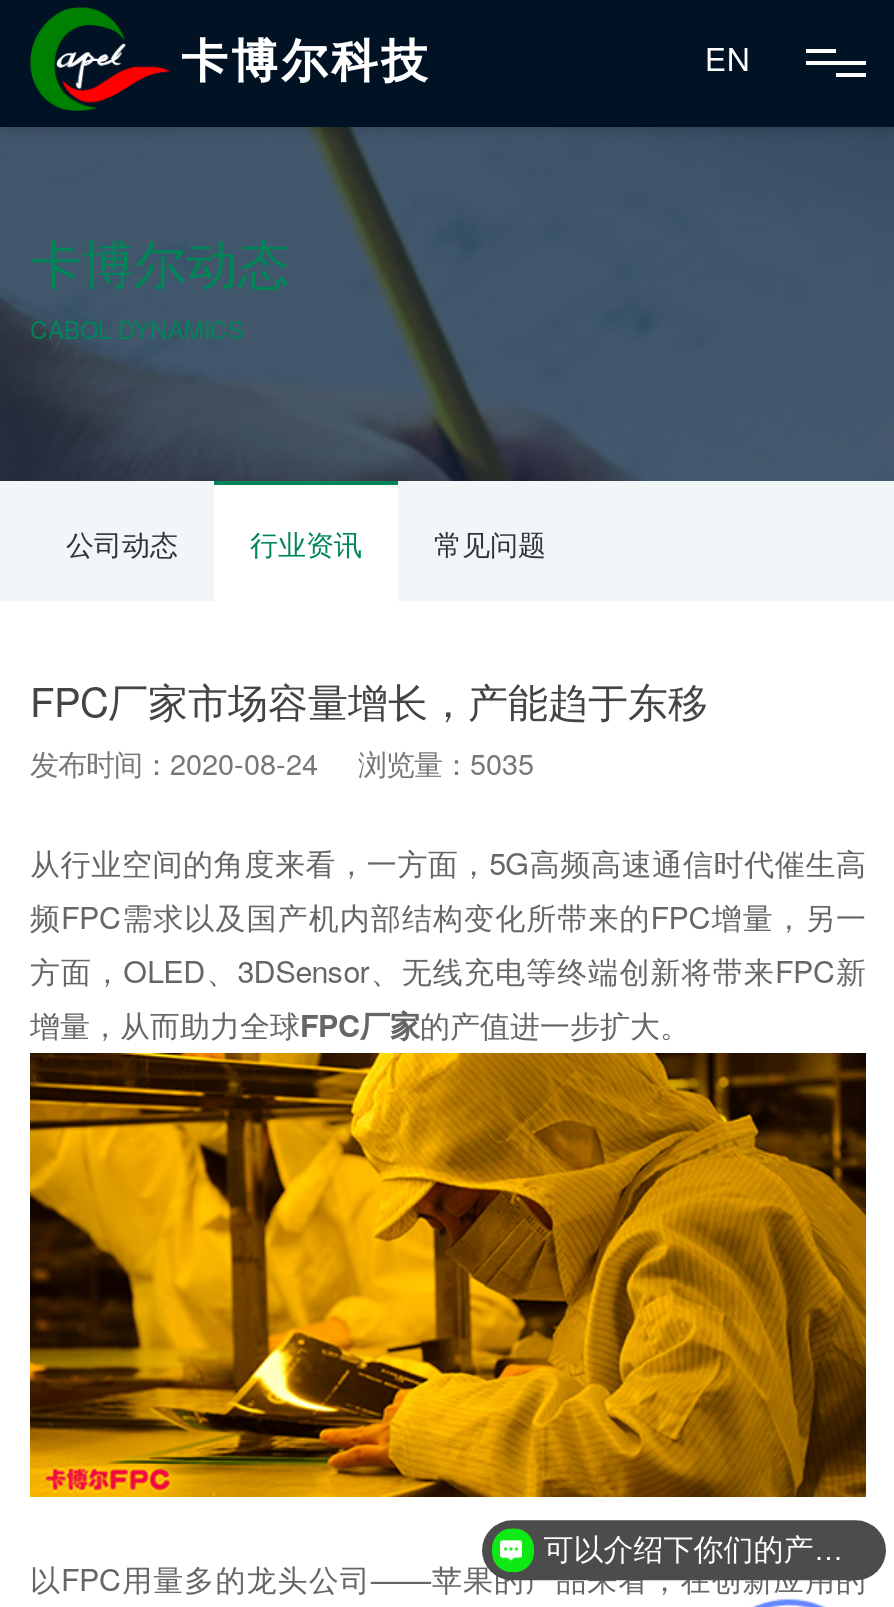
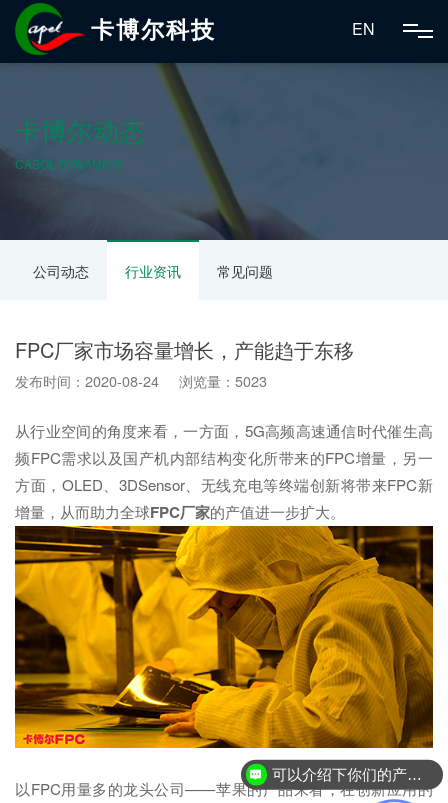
[30,741,534,783] 发布时间：2020-08-24 浏览量：5035 -> [15,370,267,391] 发布时间：2020-08-24 浏览量：5023

